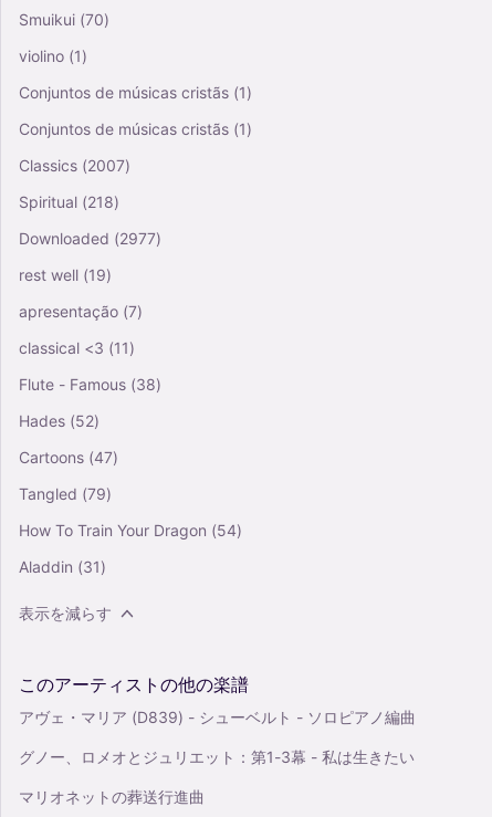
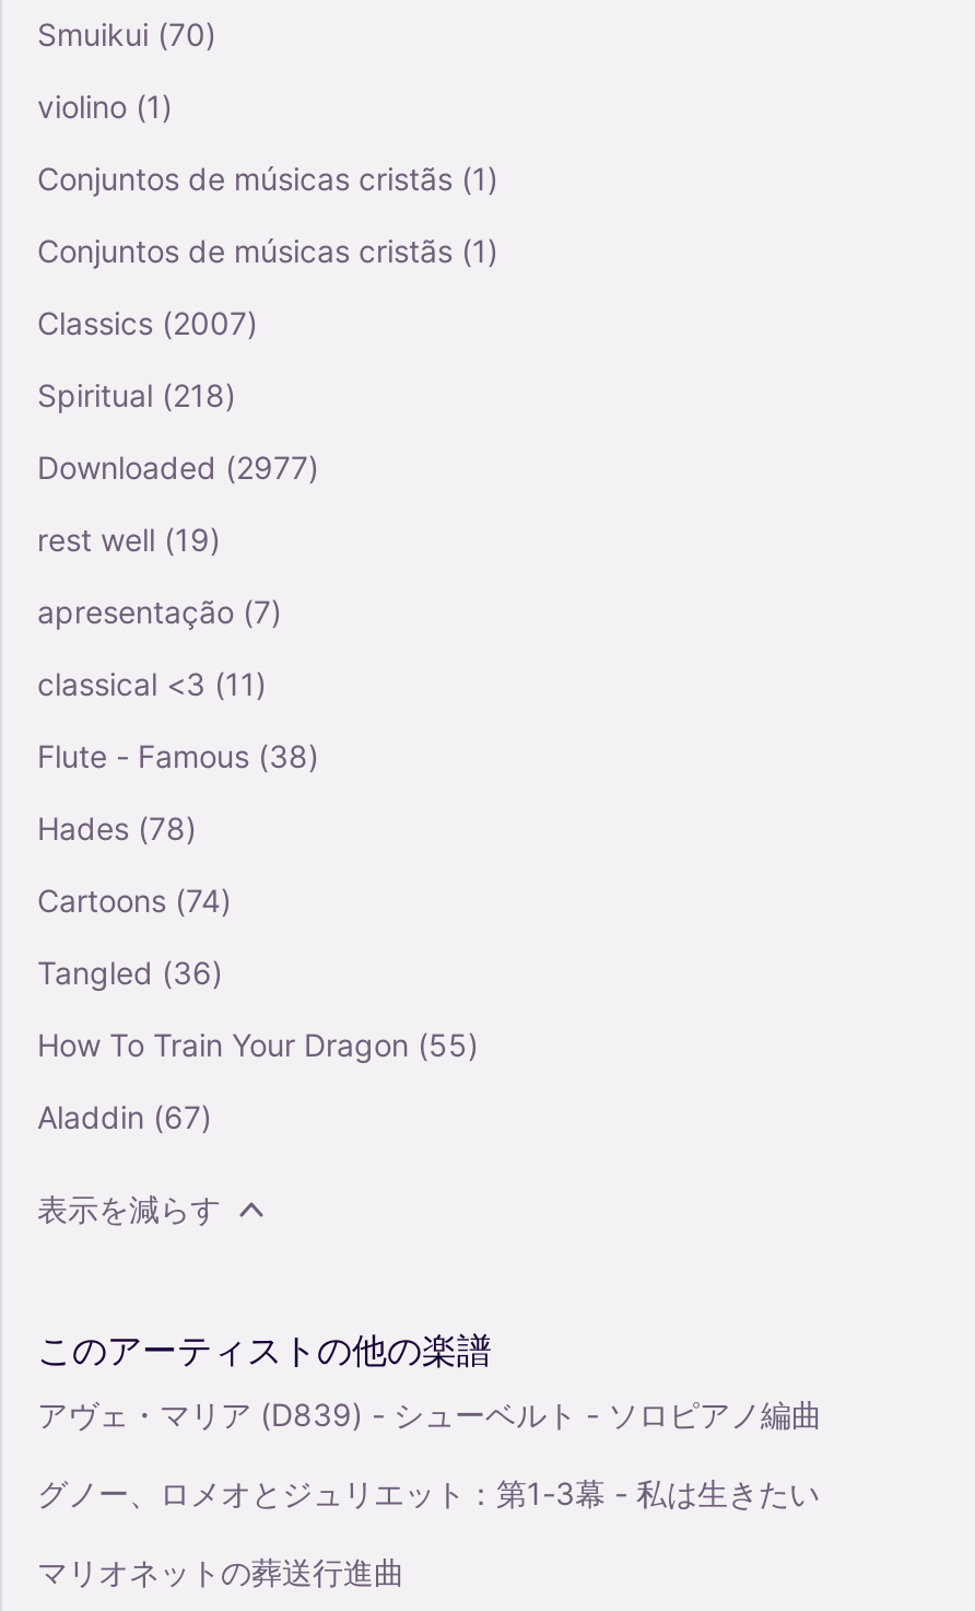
[19,411,100,430] Hades (52) -> [37,808,197,845] Hades (78)
[19,447,118,466] Cartoons (47) -> [37,880,232,918] Cartoons (74)
[19,484,112,502] Tangled (79) -> [37,953,223,990] Tangled (36)
[19,520,242,539] How To Train Your Dragon (54) -> [37,1025,479,1062] How To Train Your Dragon (55)
[19,557,106,575] Aladdin (31) -> [37,1097,212,1134] Aladdin (67)

